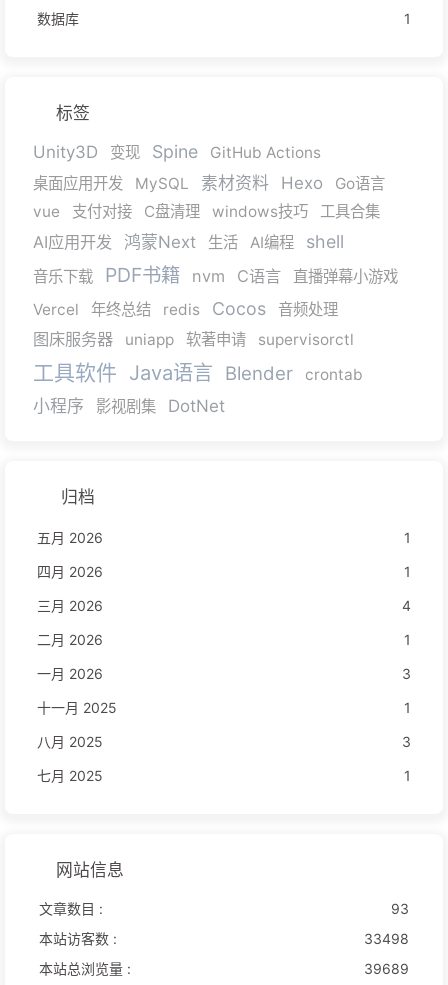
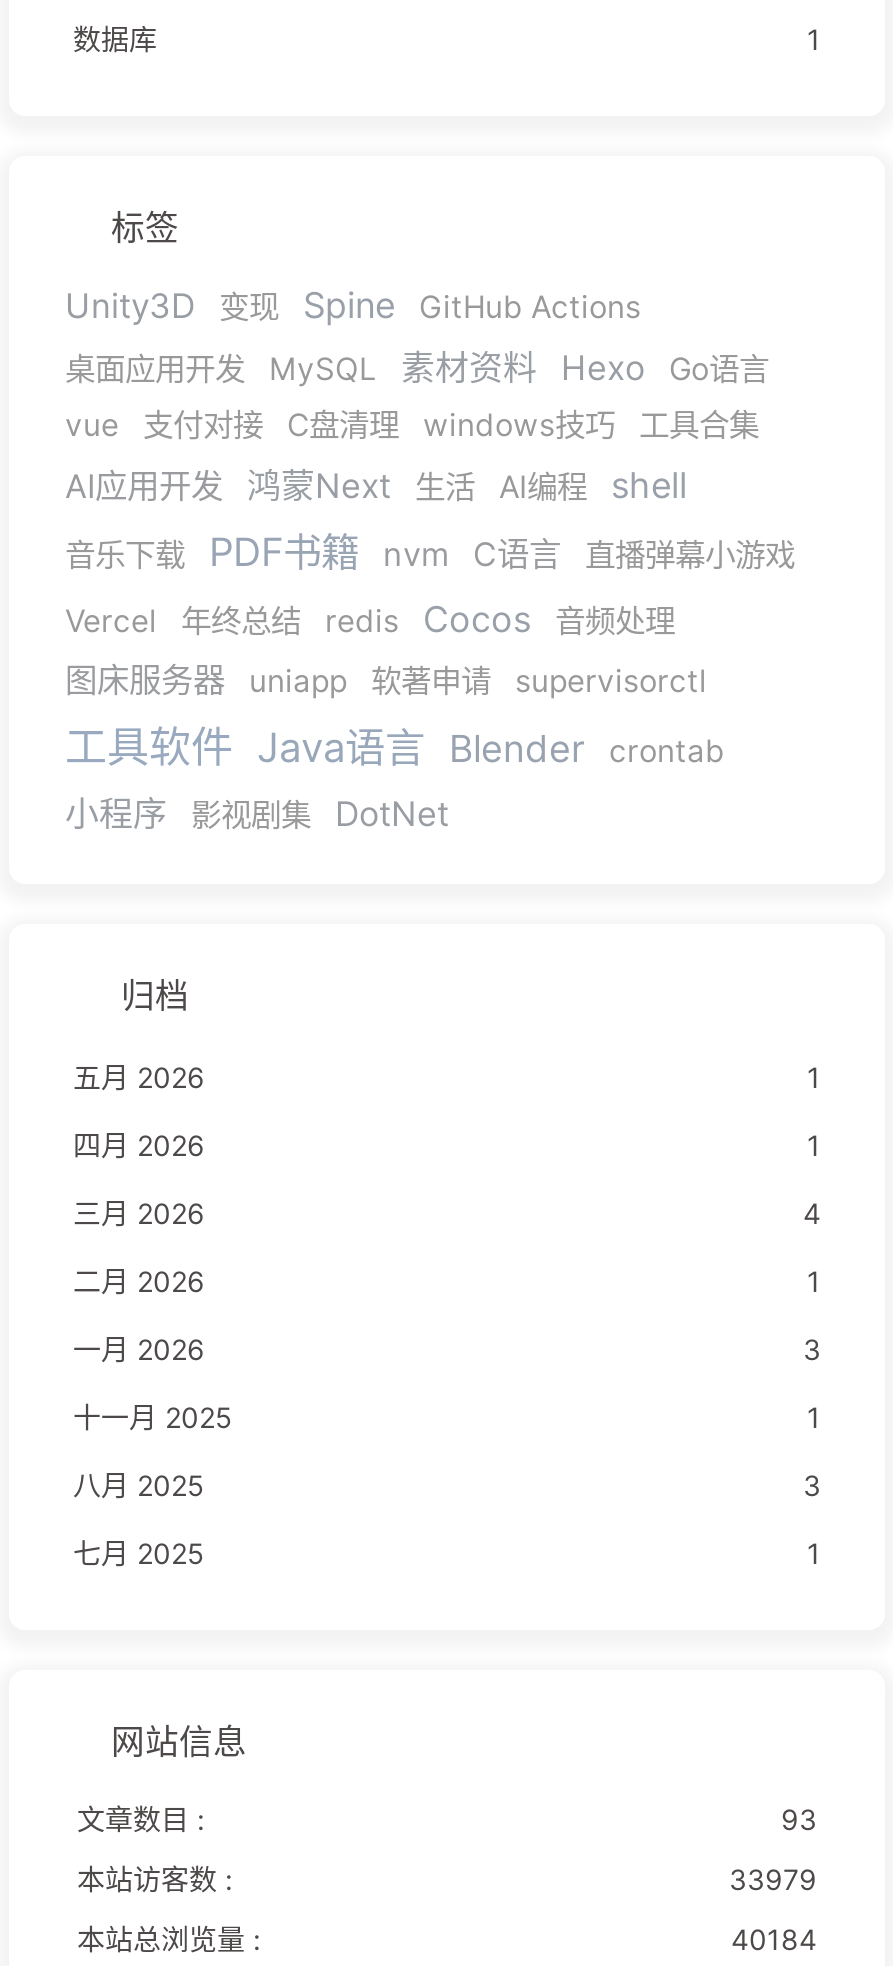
[364,930,409,947] 33498 -> [729,1862,817,1896] 33979
[364,960,409,977] 39689 -> [731,1922,817,1956] 40184

